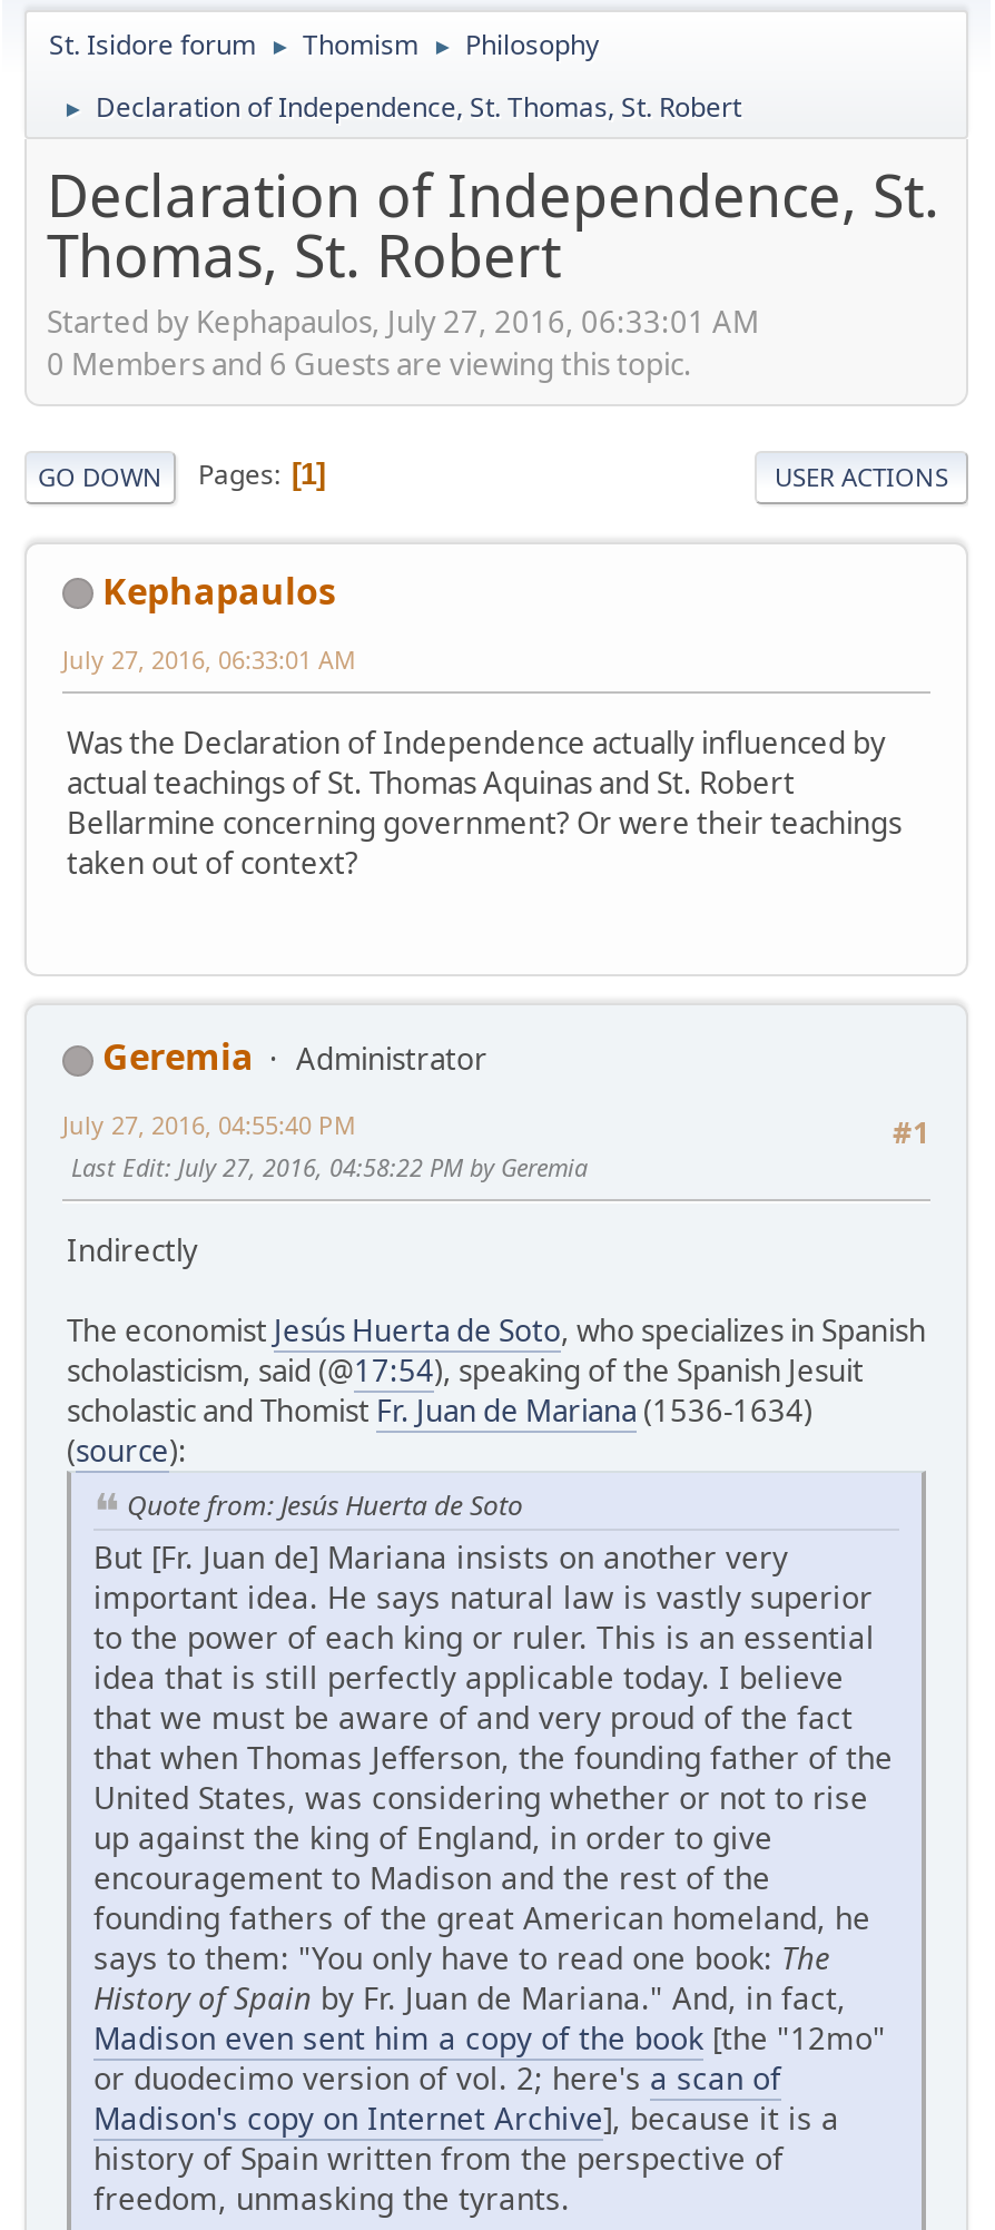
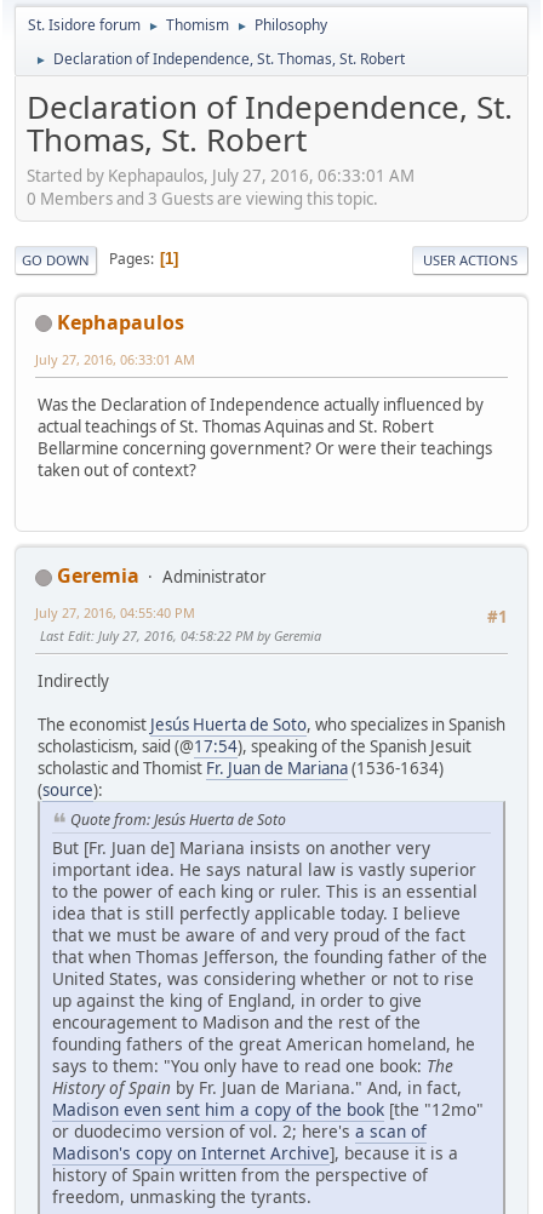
[47,343,692,383] 0 Members and 6 Guests are viewing this topic. -> [27,187,378,209] 0 Members and 3 Guests are viewing this topic.

